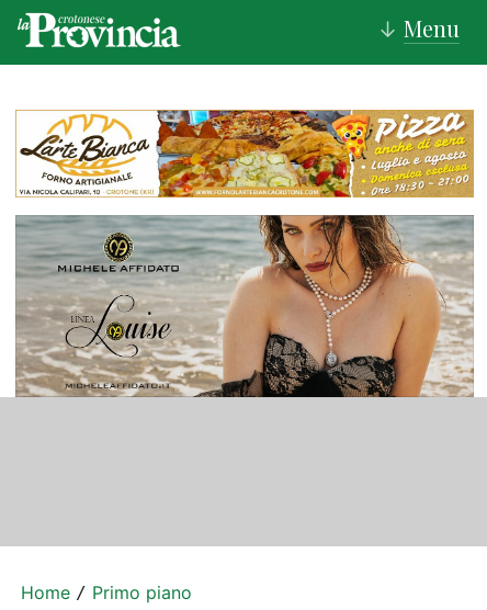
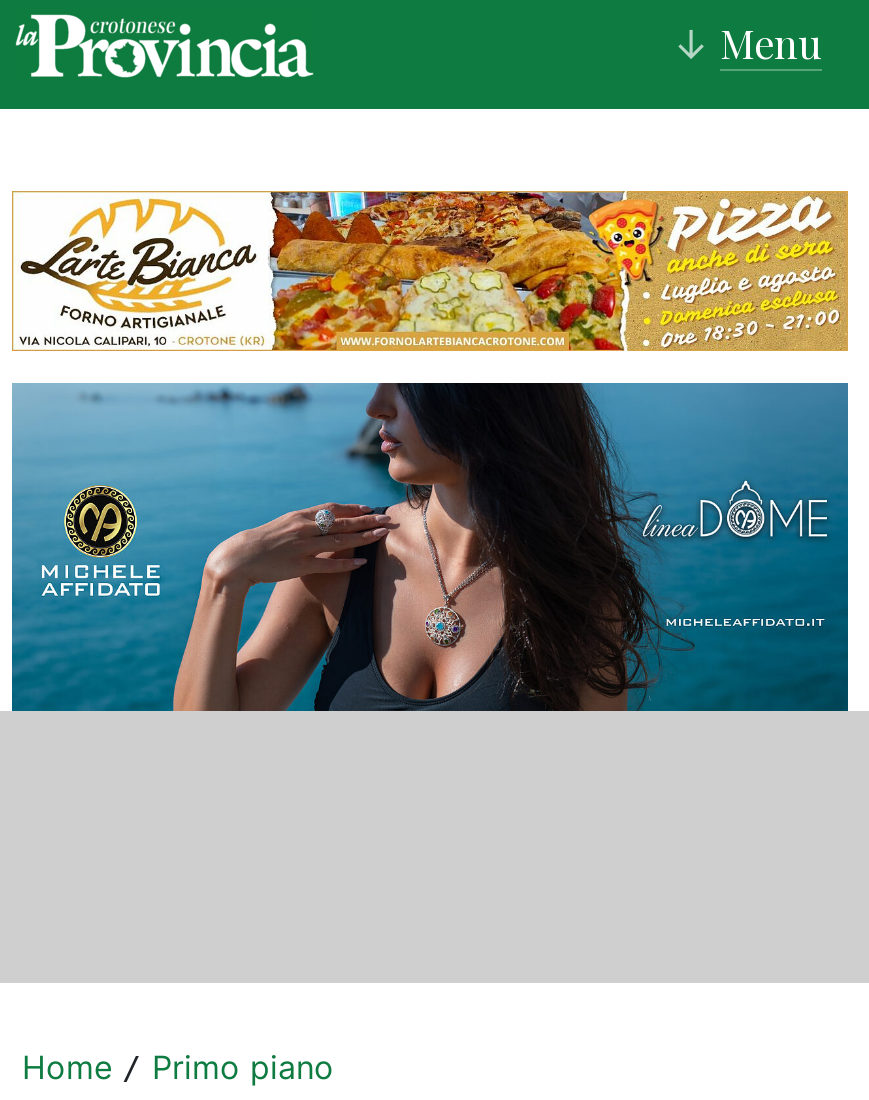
[14,214,475,398] [image] -> [10,381,850,713] [image]

